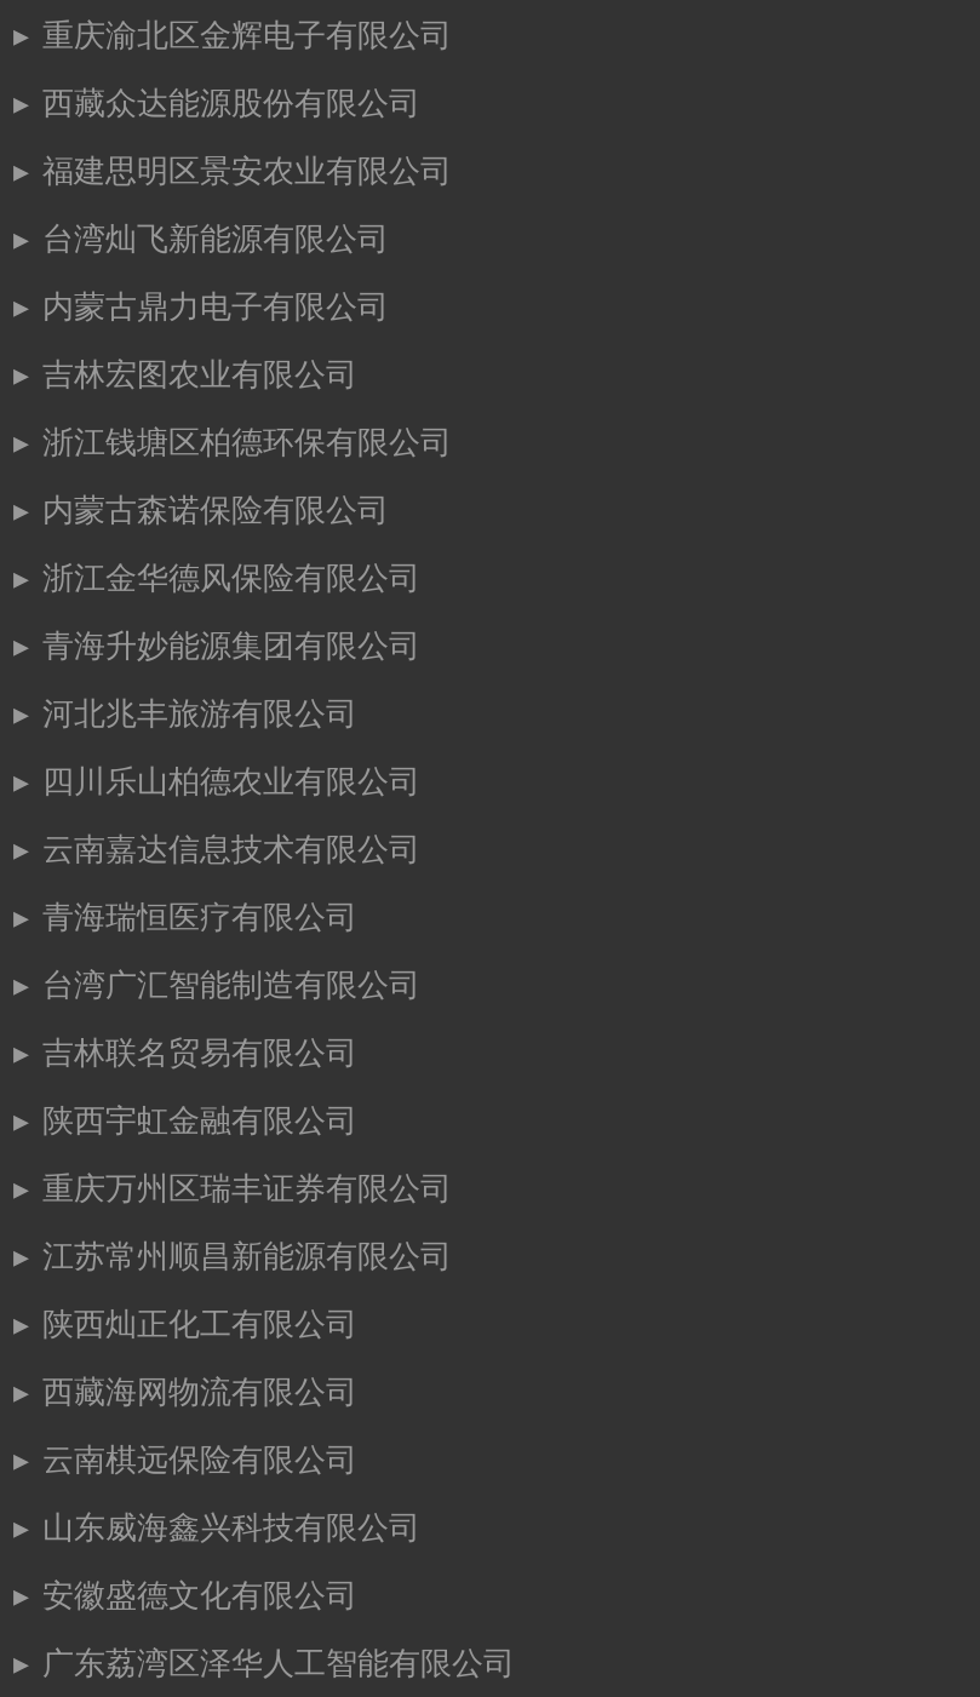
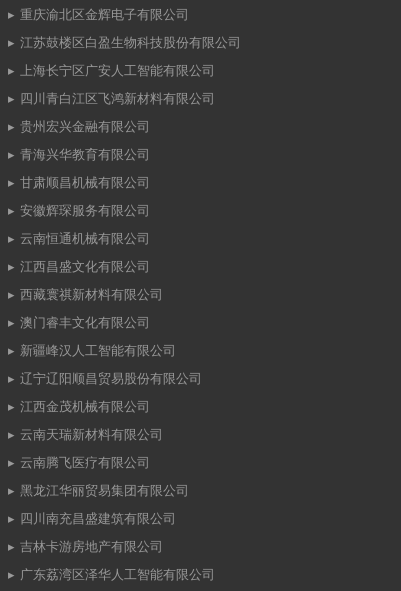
[42,86,452,1615] 西藏众达能源股份有限公司 | 福建思明区景安农业有限公司 | 台湾灿飞新能源有限公司 | 内蒙古鼎力电子有限公司 | 吉林宏图农业有限公司 | 浙江钱塘区柏德环保有限公司 | 内蒙古森诺保险有限公司 | 浙江金华德风保险有限公司 | 青海升妙能源集团有限公司 | 河北兆丰旅游有限公司 | 四川乐山柏德农业有限公司 | 云南嘉达信息技术有限公司 | 青海瑞恒医疗有限公司 | 台湾广汇智能制造有限公司 | 吉林联名贸易有限公司 | 陕西宇虹金融有限公司 | 重庆万州区瑞丰证券有限公司 | 江苏常州顺昌新能源有限公司 | 陕西灿正化工有限公司 | 西藏海网物流有限公司 | 云南棋远保险有限公司 | 山东威海鑫兴科技有限公司 | 安徽盛德文化有限公司 -> [20,35,241,554] 江苏鼓楼区白盈生物科技股份有限公司 | 上海长宁区广安人工智能有限公司 | 四川青白江区飞鸿新材料有限公司 | 贵州宏兴金融有限公司 | 青海兴华教育有限公司 | 甘肃顺昌机械有限公司 | 安徽辉琛服务有限公司 | 云南恒通机械有限公司 | 江西昌盛文化有限公司 | 西藏寰祺新材料有限公司 | 澳门睿丰文化有限公司 | 新疆峰汉人工智能有限公司 | 辽宁辽阳顺昌贸易股份有限公司 | 江西金茂机械有限公司 | 云南天瑞新材料有限公司 | 云南腾飞医疗有限公司 | 黑龙江华丽贸易集团有限公司 | 四川南充昌盛建筑有限公司 | 吉林卡游房地产有限公司

